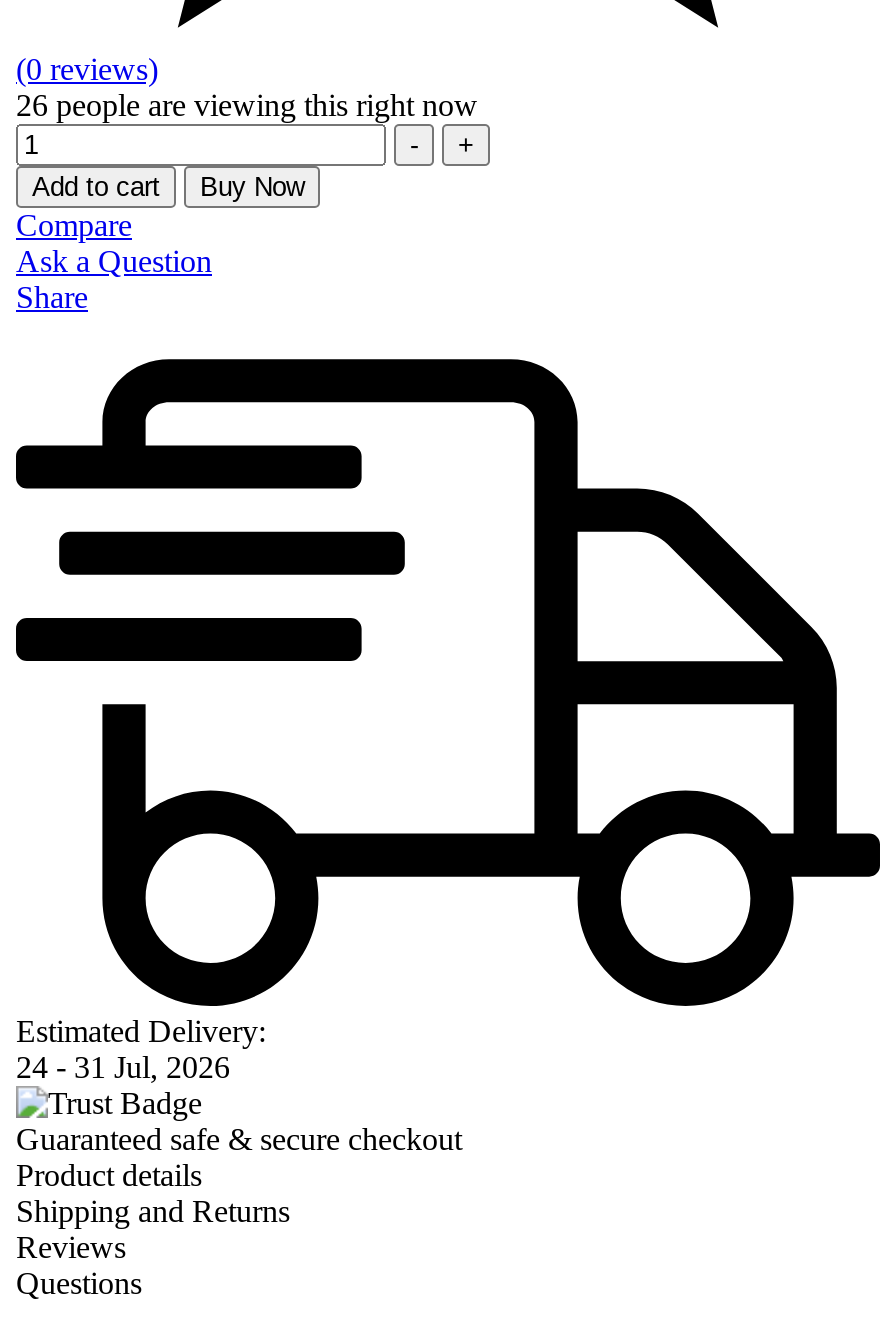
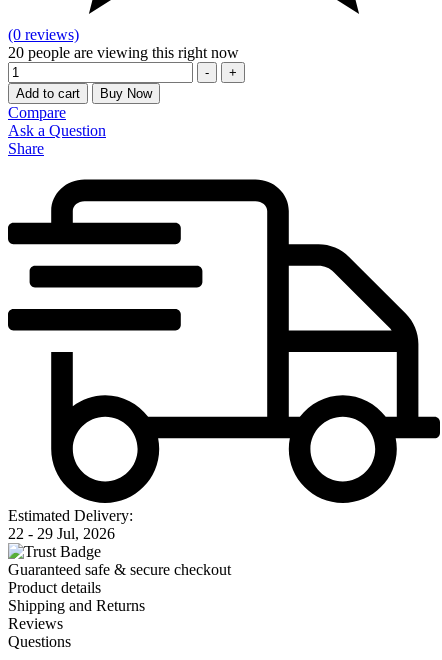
[16,88,478,122] 26 people are viewing this right now -> [8,44,239,61] 20 people are viewing this right now
[16,1051,230,1085] 24 - 31 Jul, 2026 -> [8,525,115,542] 22 - 29 Jul, 2026

